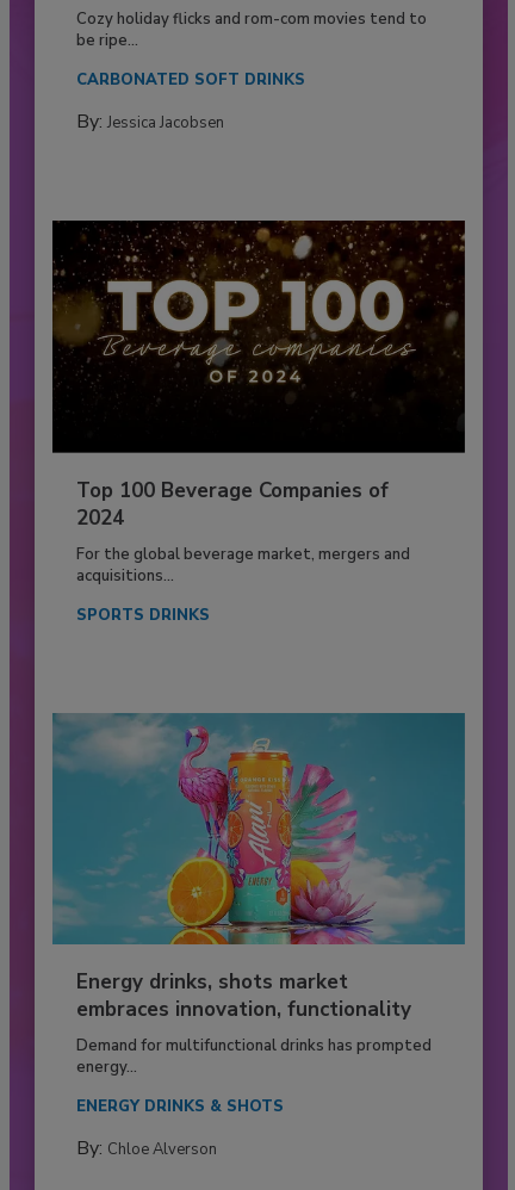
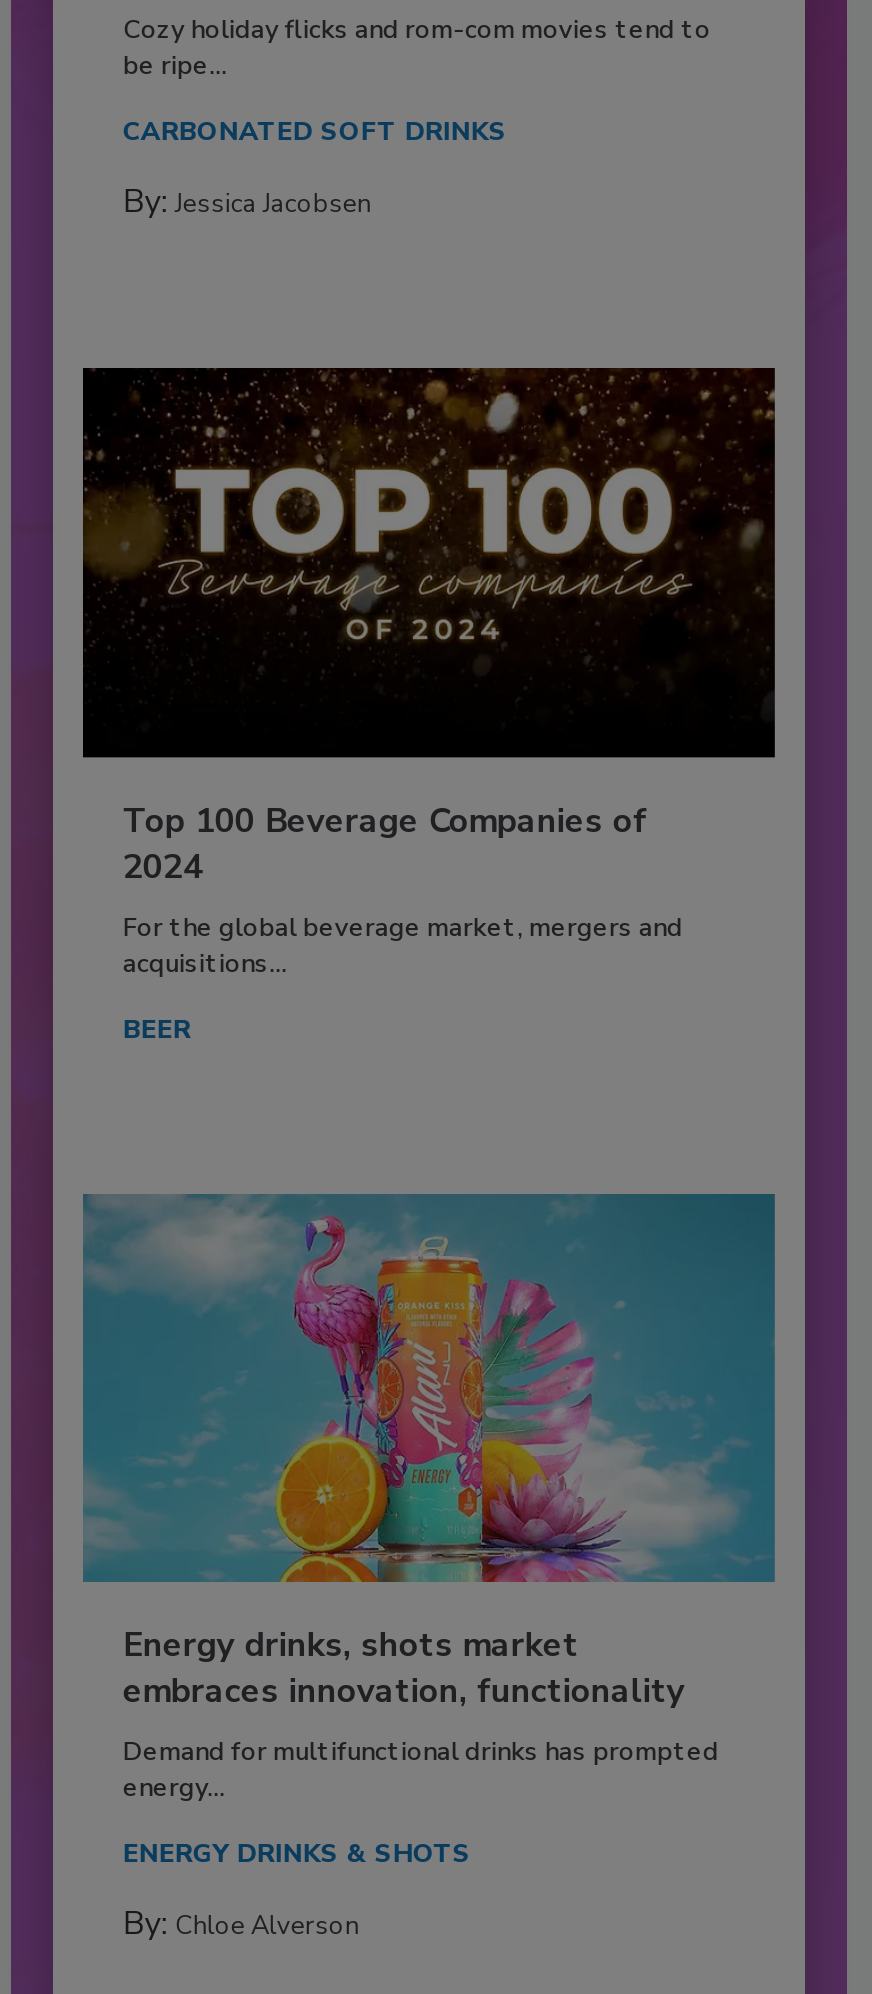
[76,604,210,626] SPORTS DRINKS -> [123,1011,191,1047] BEER

